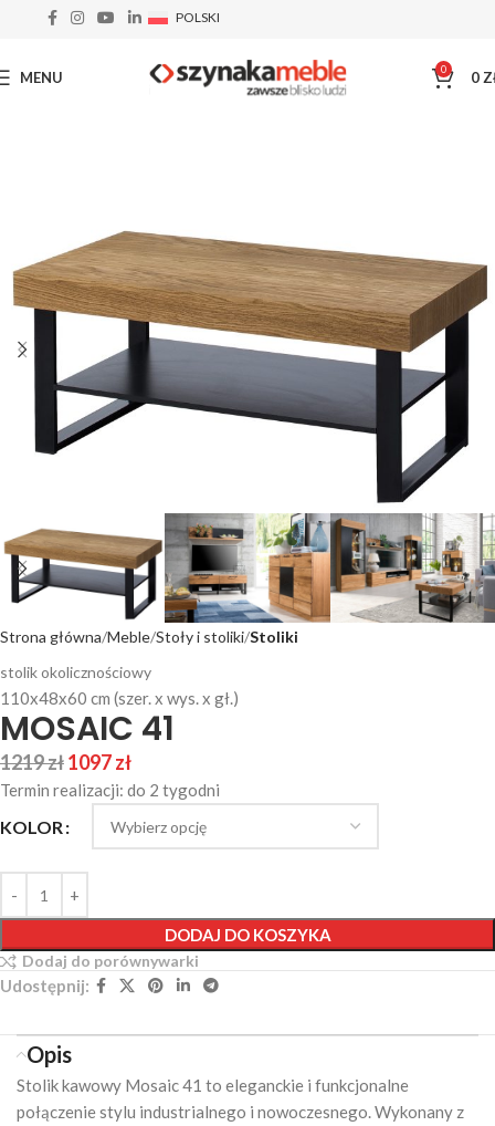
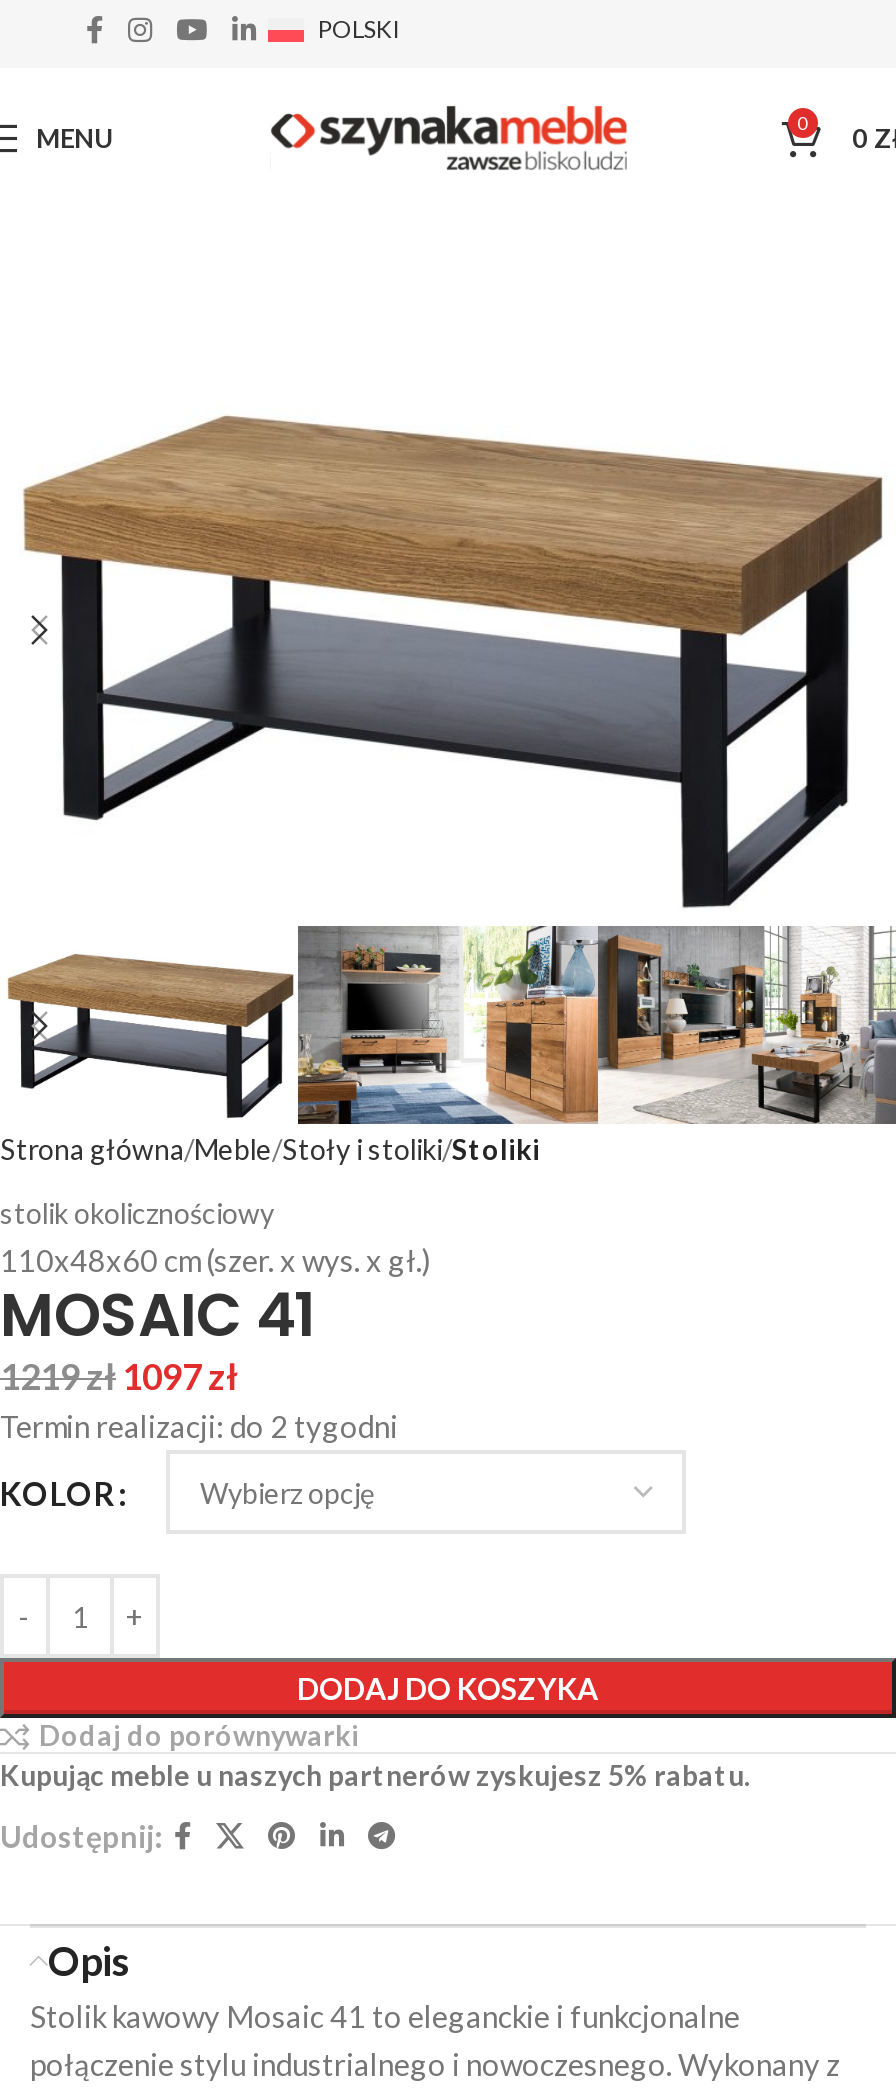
none -> [0,1757,750,1791] Kupując meble u naszych partnerów zyskujesz 5% rabatu.

